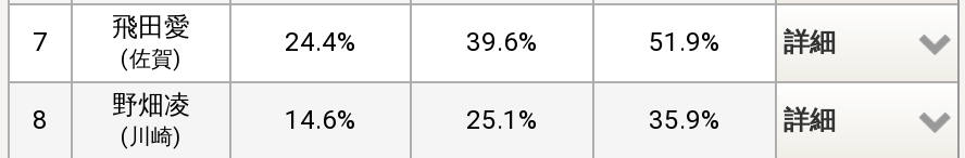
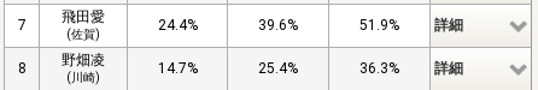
[285,104,356,134] 14.6% -> [157,60,197,76] 14.7%
[466,104,538,134] 25.1% -> [258,60,298,76] 25.4%
[649,104,720,134] 35.9% -> [359,60,399,76] 36.3%

